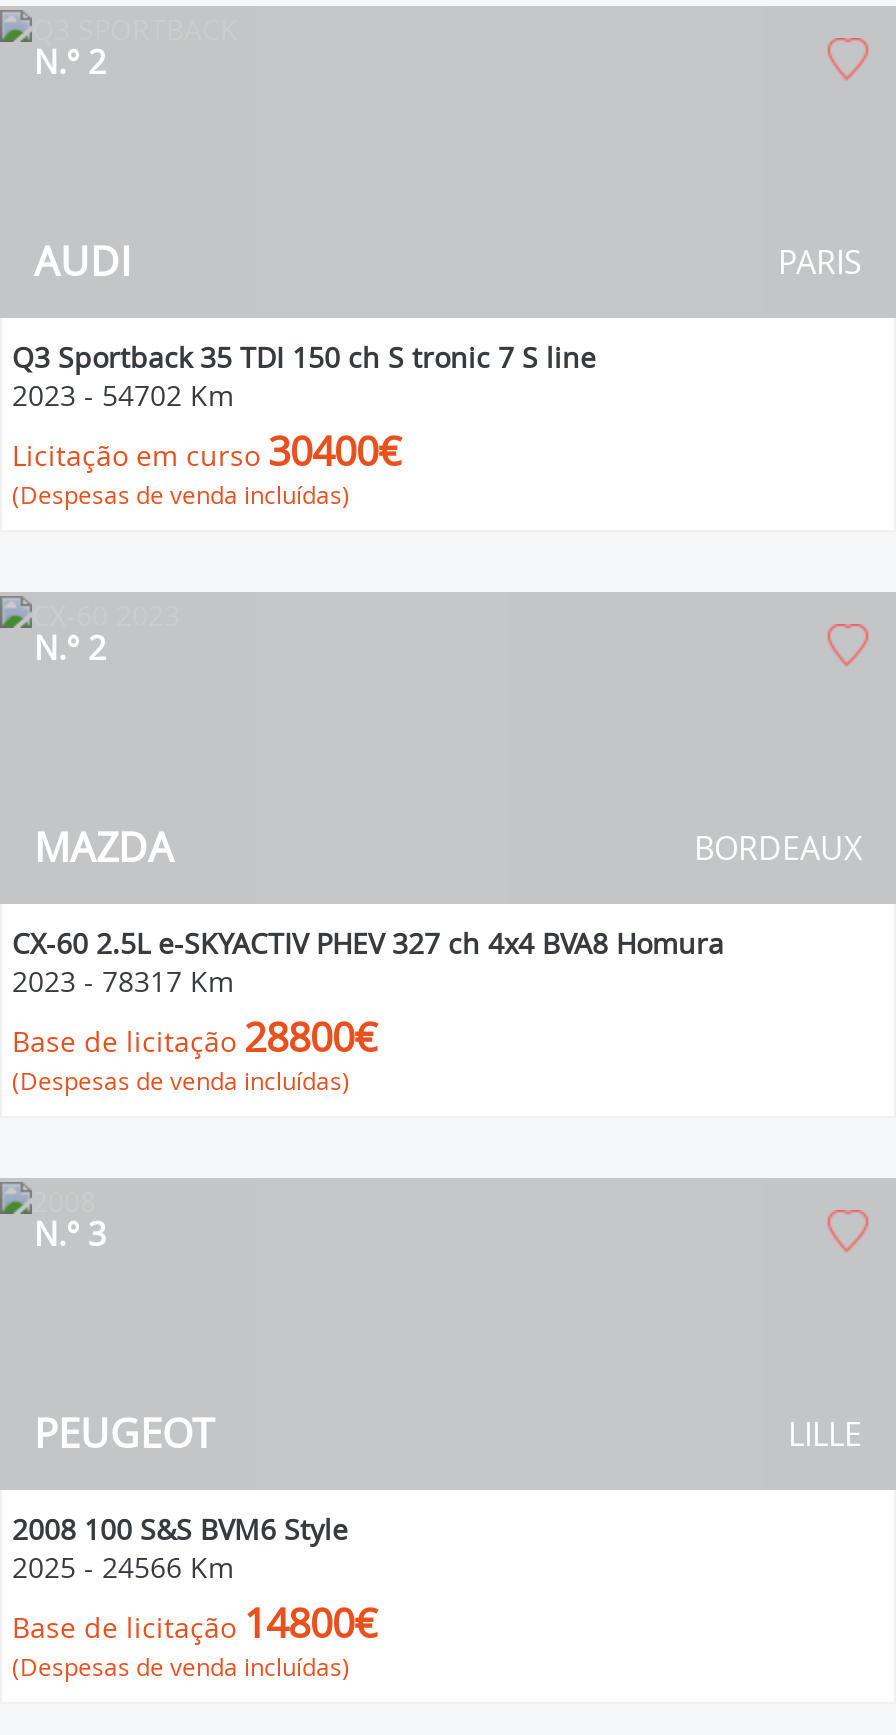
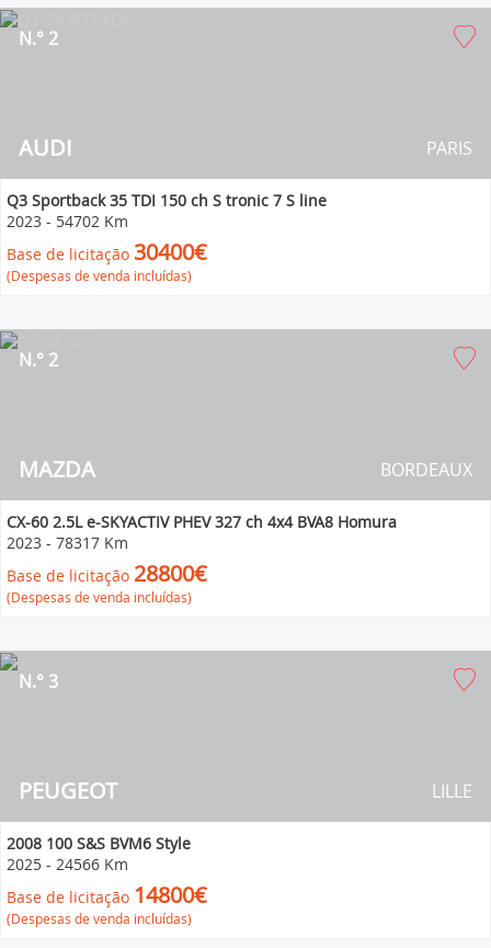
[12,424,402,478] Licitação em curso 30400€ -> [7,237,207,267] Base de licitação 30400€

